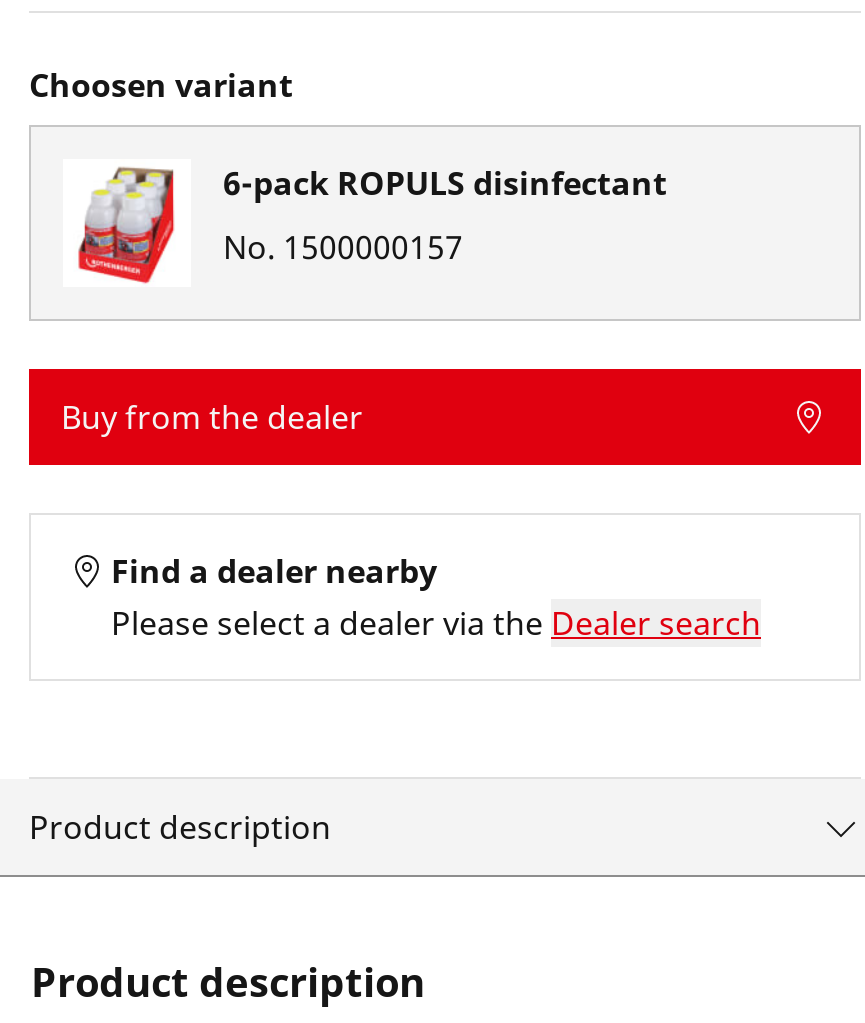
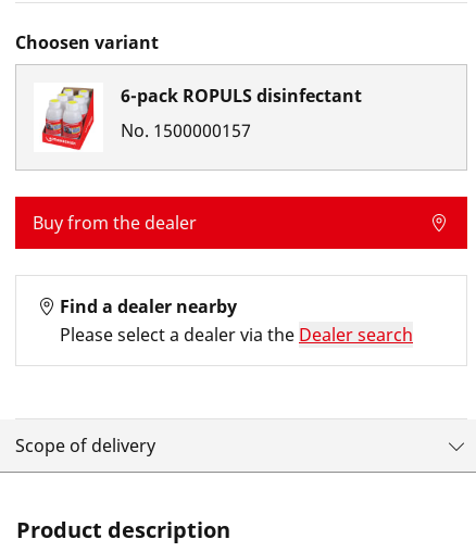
[29,805,331,849] Product description -> [15,434,155,457] Scope of delivery

